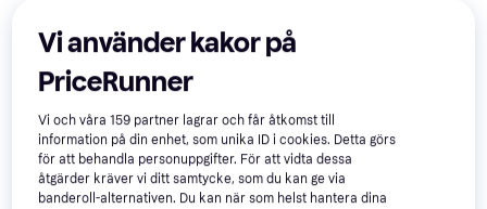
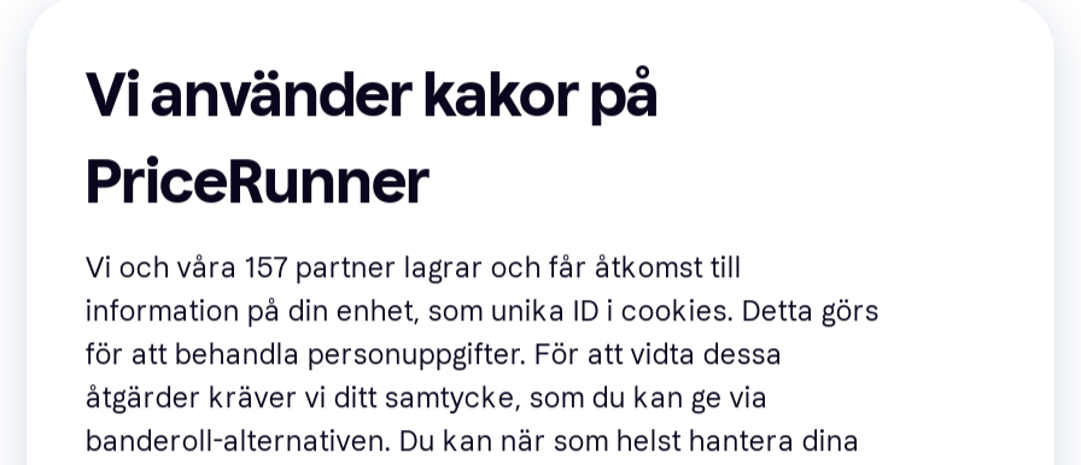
[38,113,335,128] Vi och våra 159 partner lagrar och får åtkomst till -> [85,252,741,286] Vi och våra 157 partner lagrar och får åtkomst till

